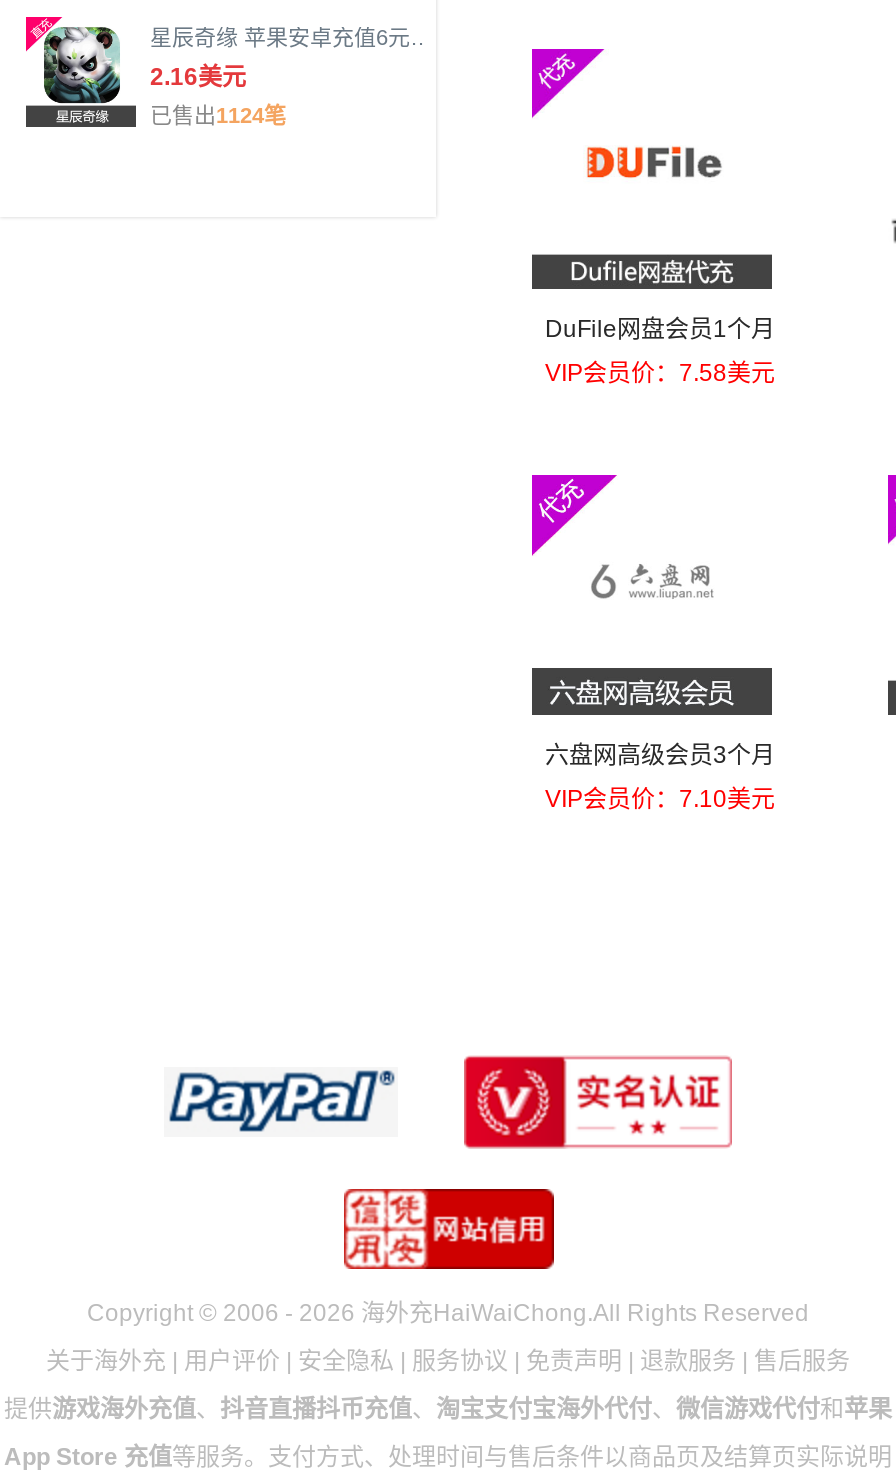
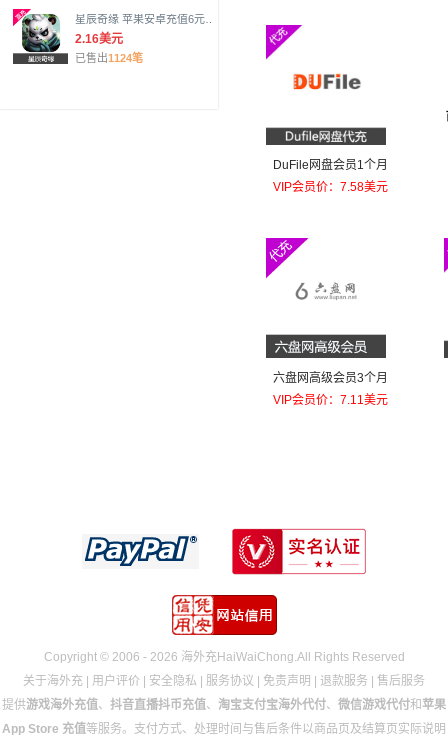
[545,784,775,812] VIP会员价：7.10美元 -> [272,393,387,407] VIP会员价：7.11美元

